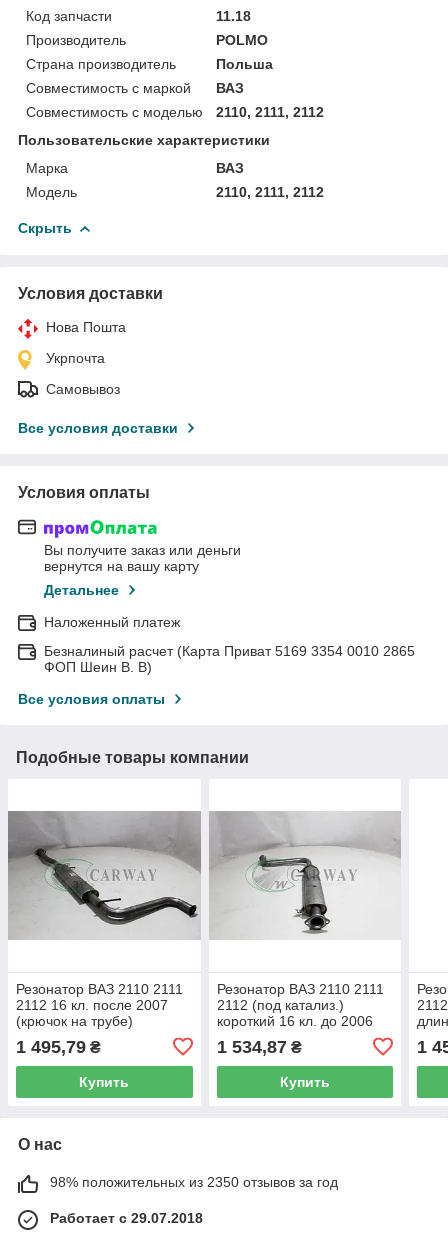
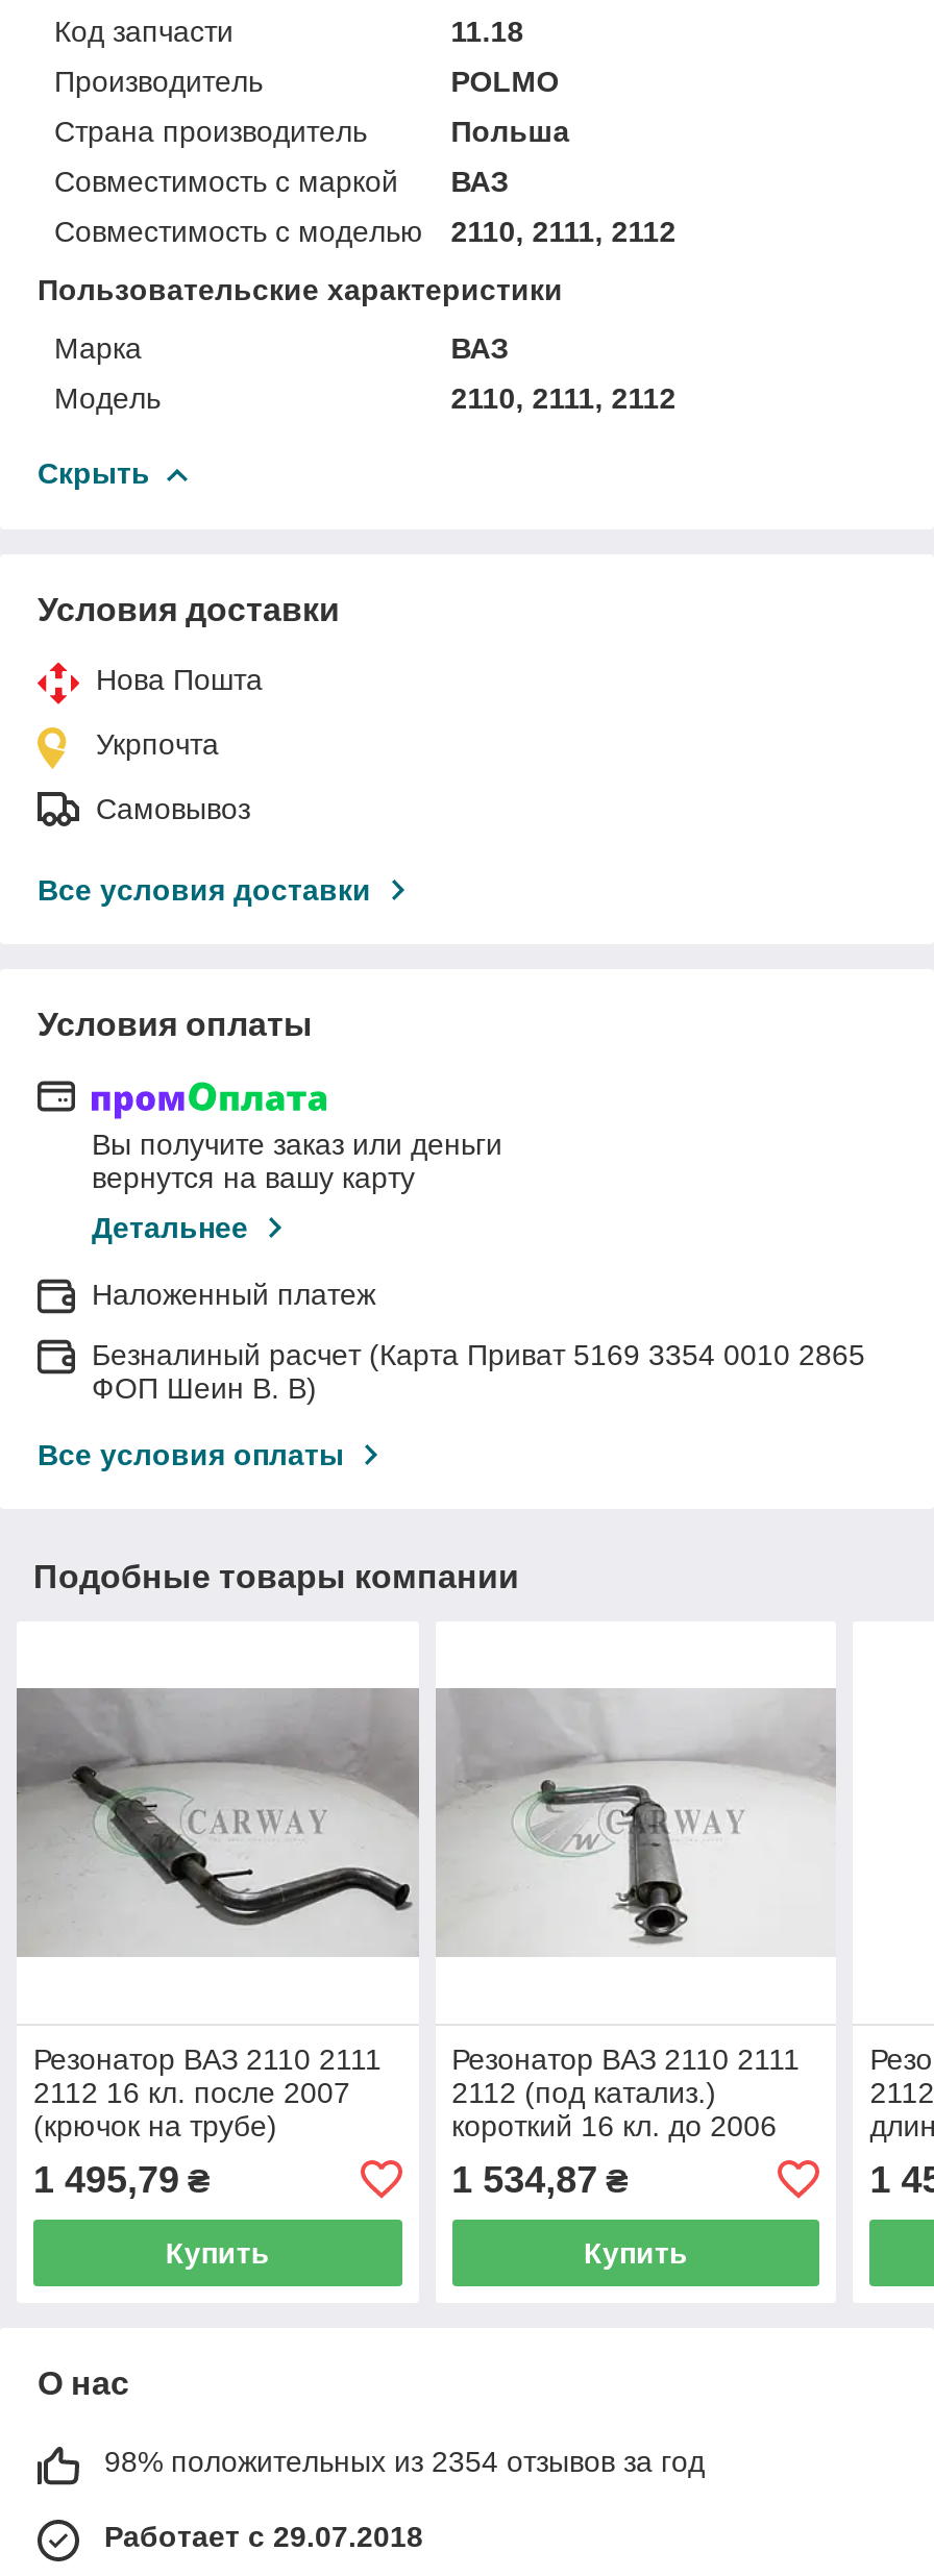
[50,1174,338,1190] 98% положительных из 2350 отзывов за год -> [104,2444,705,2478] 98% положительных из 2354 отзывов за год

